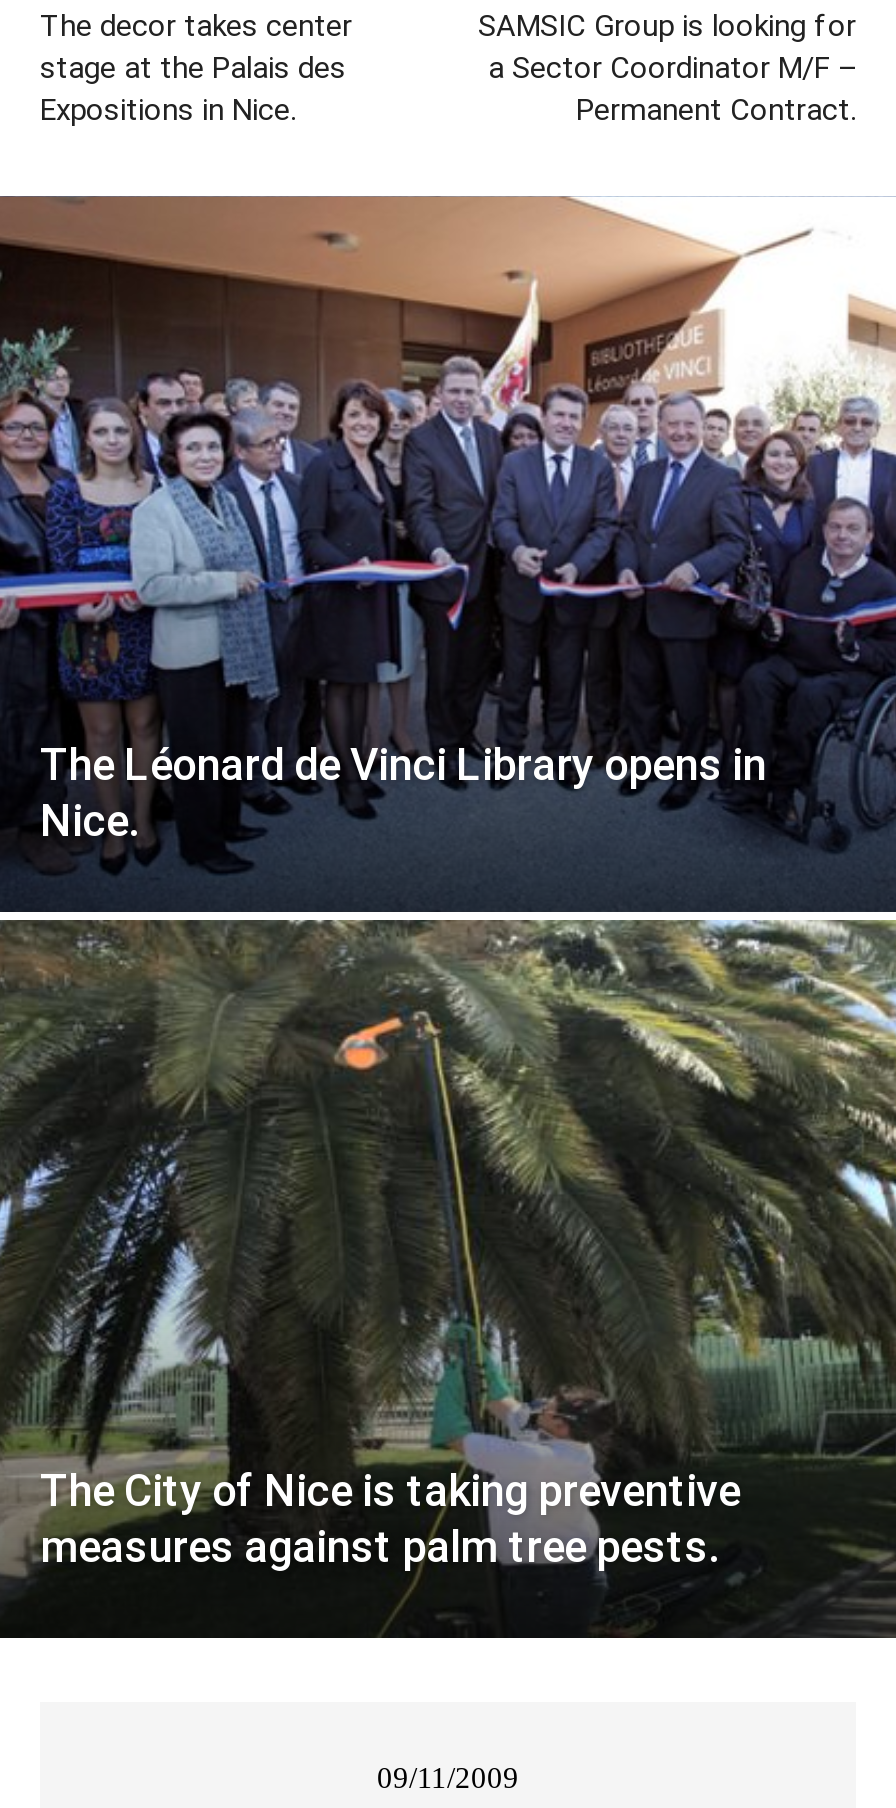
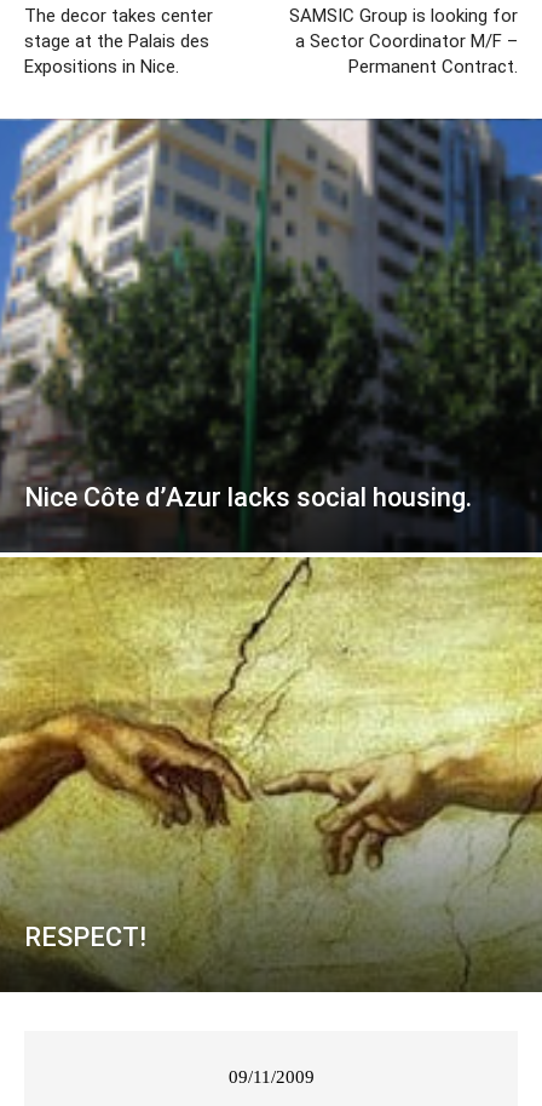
[6,194,890,1638] [image] | The Léonard de Vinci Library opens in | Nice. -> [4,118,538,992] [image] | Nice Côte d’Azur lacks social housing.
[40,1465,740,1571] The City of Nice is taking preventive | measures against palm tree pests. -> [24,921,146,952] RESPECT!

